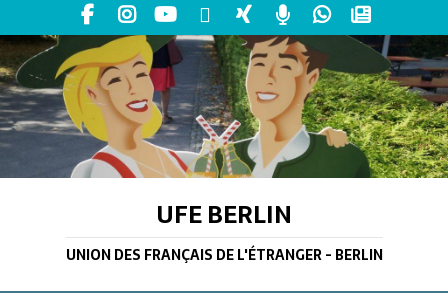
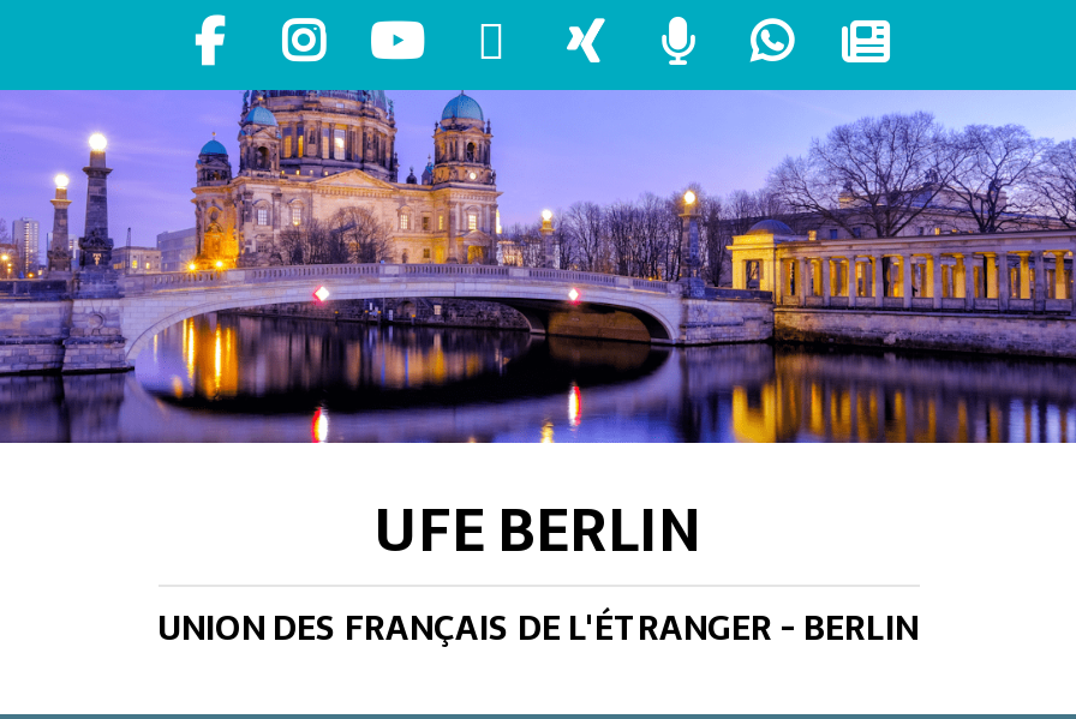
[3,34,445,179] [image] -> [7,88,1069,445] [image]

